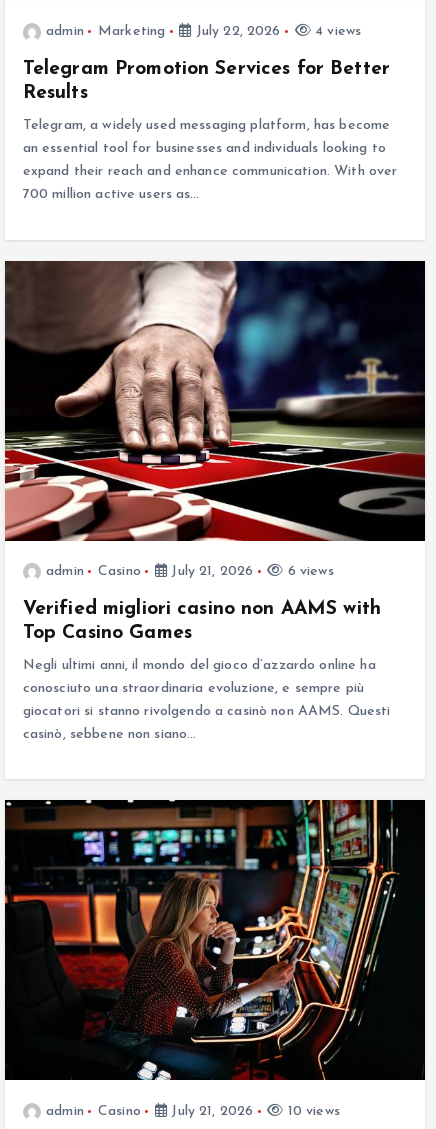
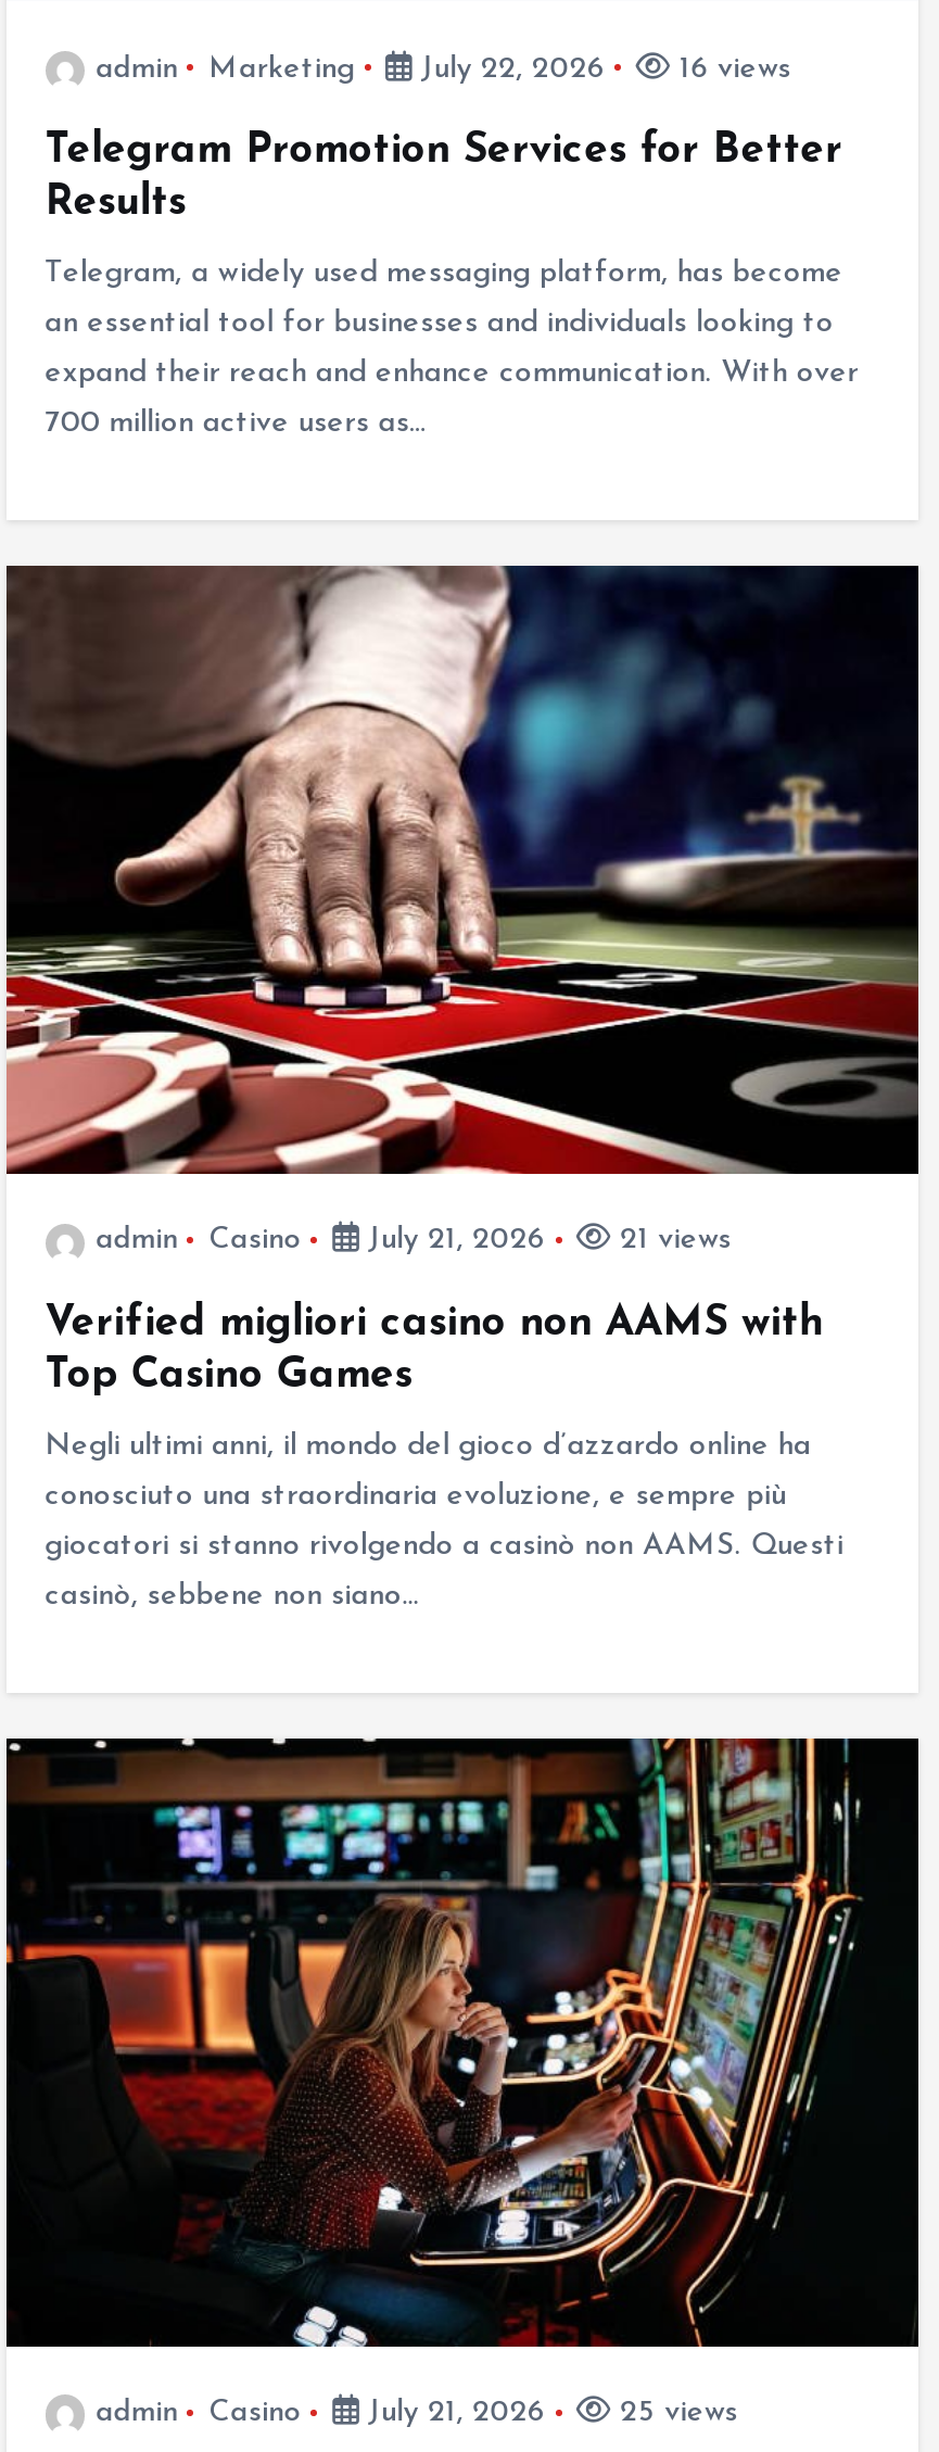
[311,24,361,39] 4 views -> [671,52,791,85] 16 views
[283,564,334,579] 6 views -> [611,1225,731,1257] 21 views
[283,1104,340,1119] 10 views -> [611,2397,738,2430] 25 views

